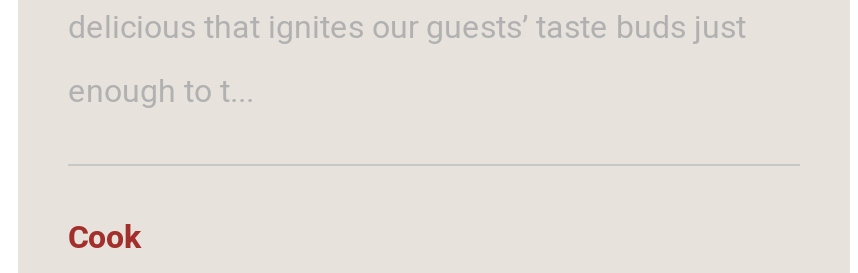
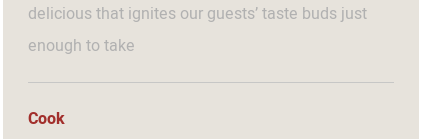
[68,68,254,116] enough to t... -> [28,34,135,58] enough to take

